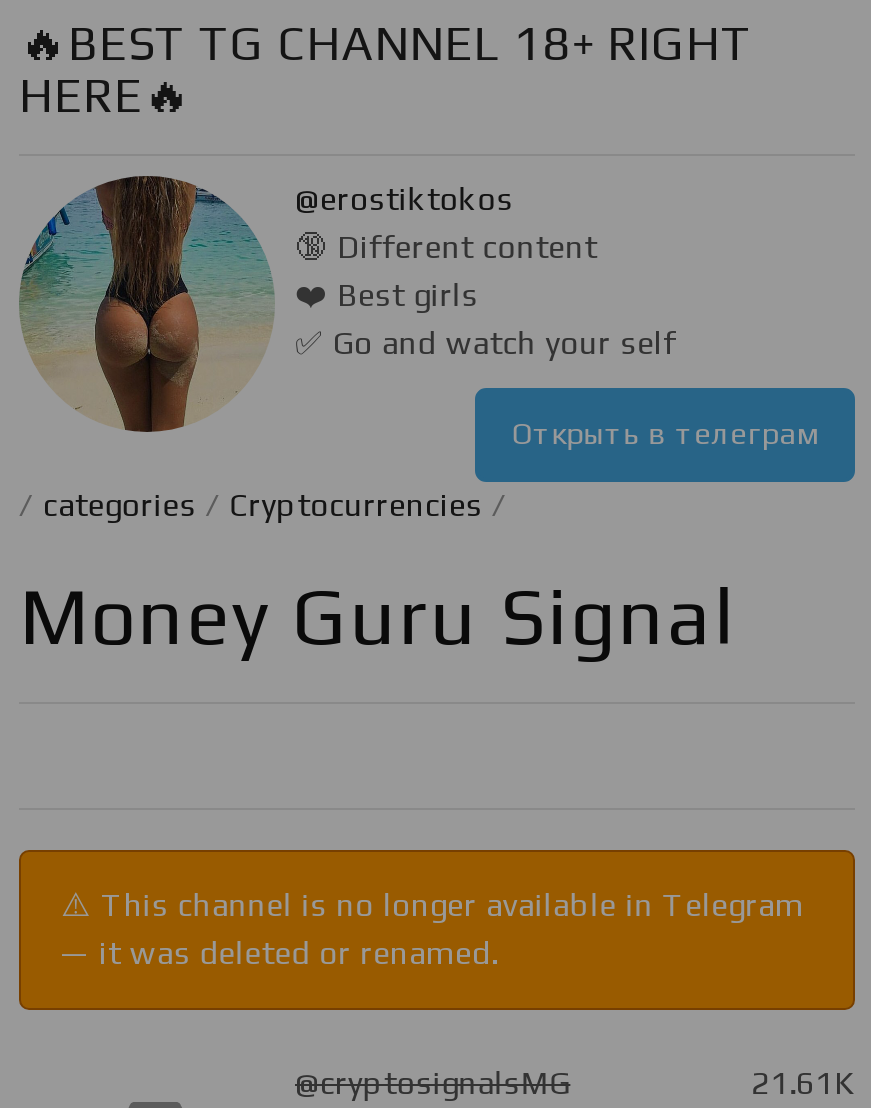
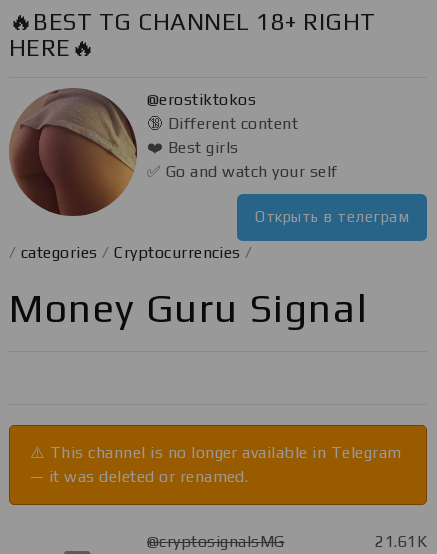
[19,176,275,432] [image] -> [9,89,138,215] [image]

